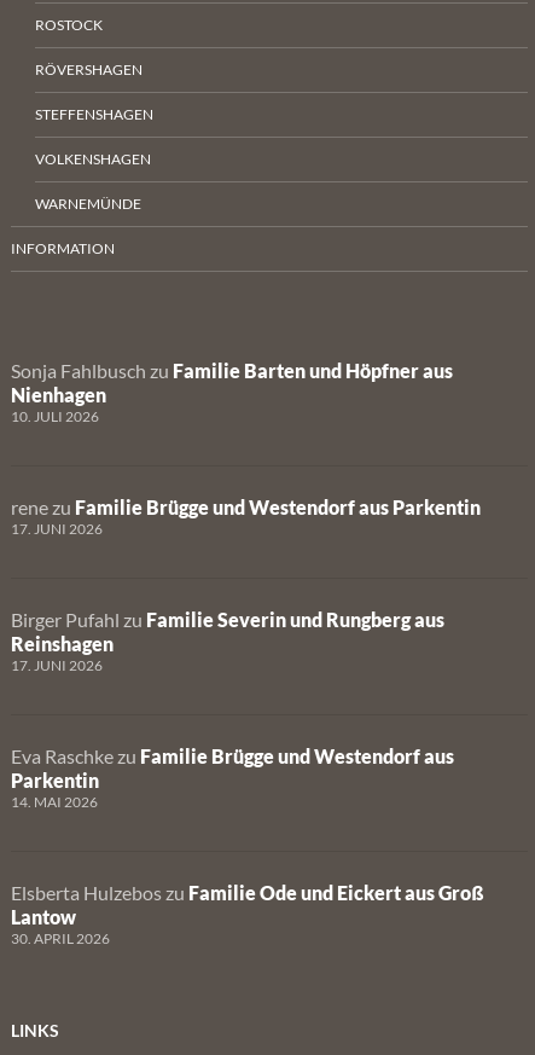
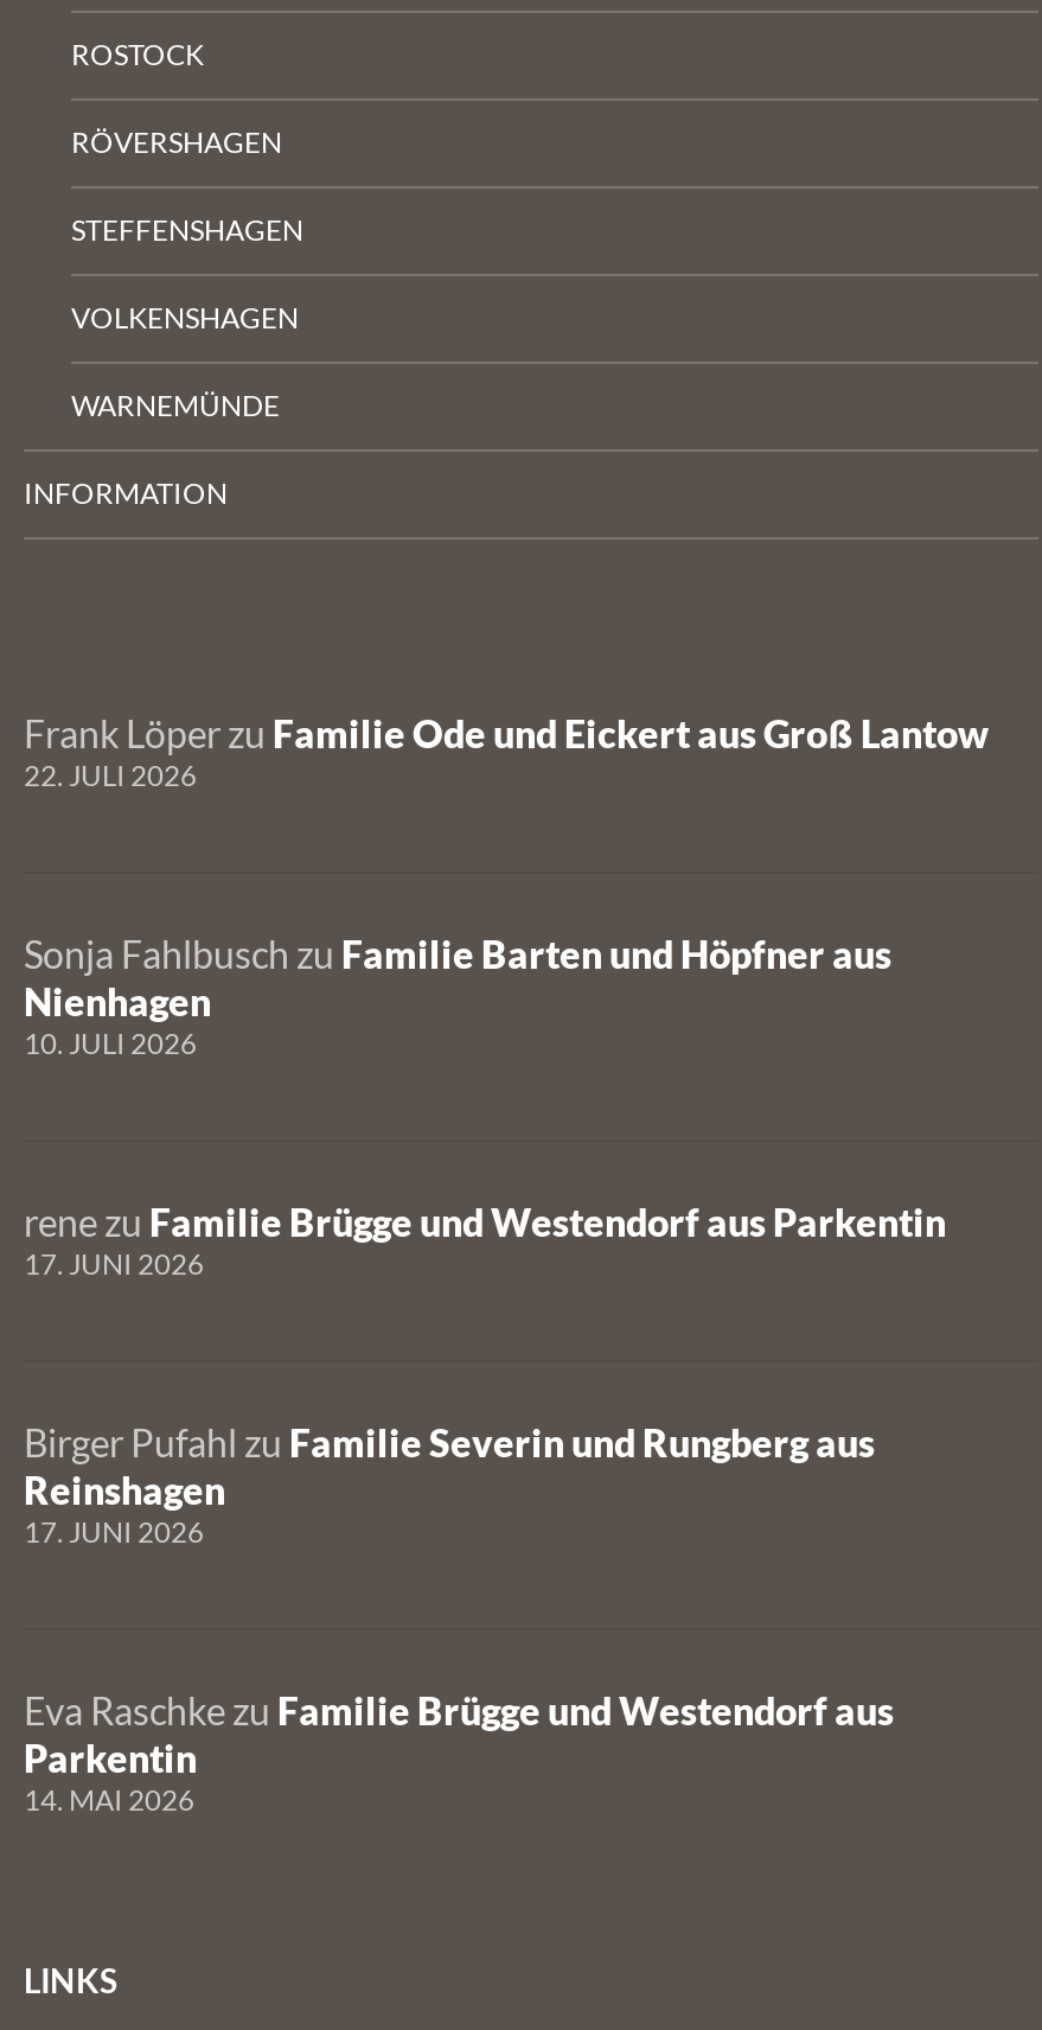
none -> [24,710,989,793] Frank Löper zu Familie Ode und Eickert aus Groß Lantow | 22. JULI 2026
moved [11,359,481,811] -> [24,931,946,1818]: Sonja Fahlbusch zu Familie Barten und Höpfner aus | Nienhagen | 10. JULI 2026 | ... | Parkentin | 14. MAI 2026
[11,881,484,947] Elsberta Hulzebos zu Familie Ode und Eickert aus Groß | Lantow | 30. APRIL 2026 -> none

